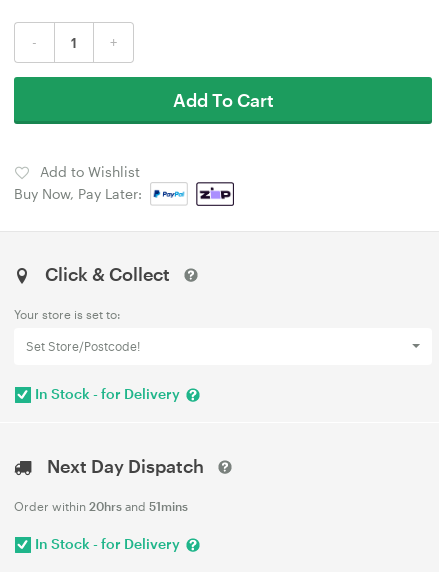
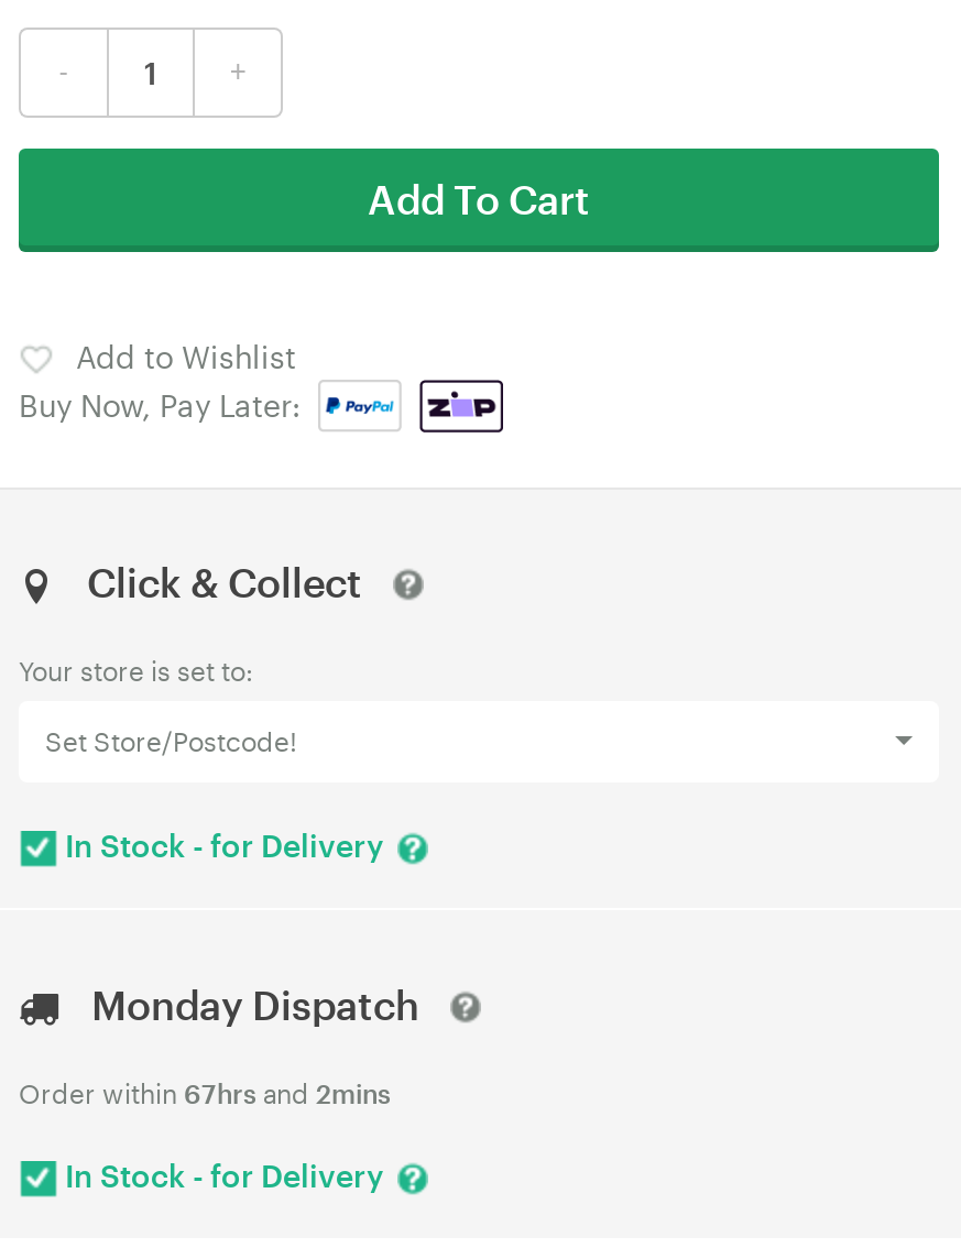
[47,455,204,477] Next Day Dispatch -> [91,980,419,1029] Monday Dispatch
[14,499,188,513] Order within 20hrs and 51mins -> [19,1077,391,1108] Order within 67hrs and 2mins

